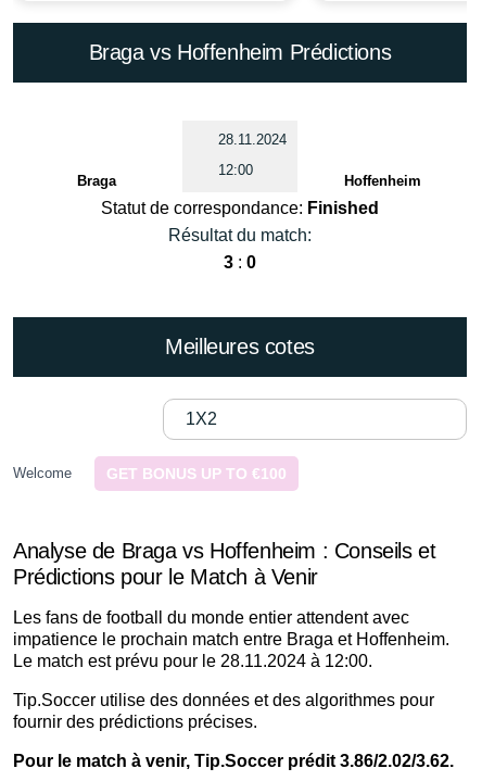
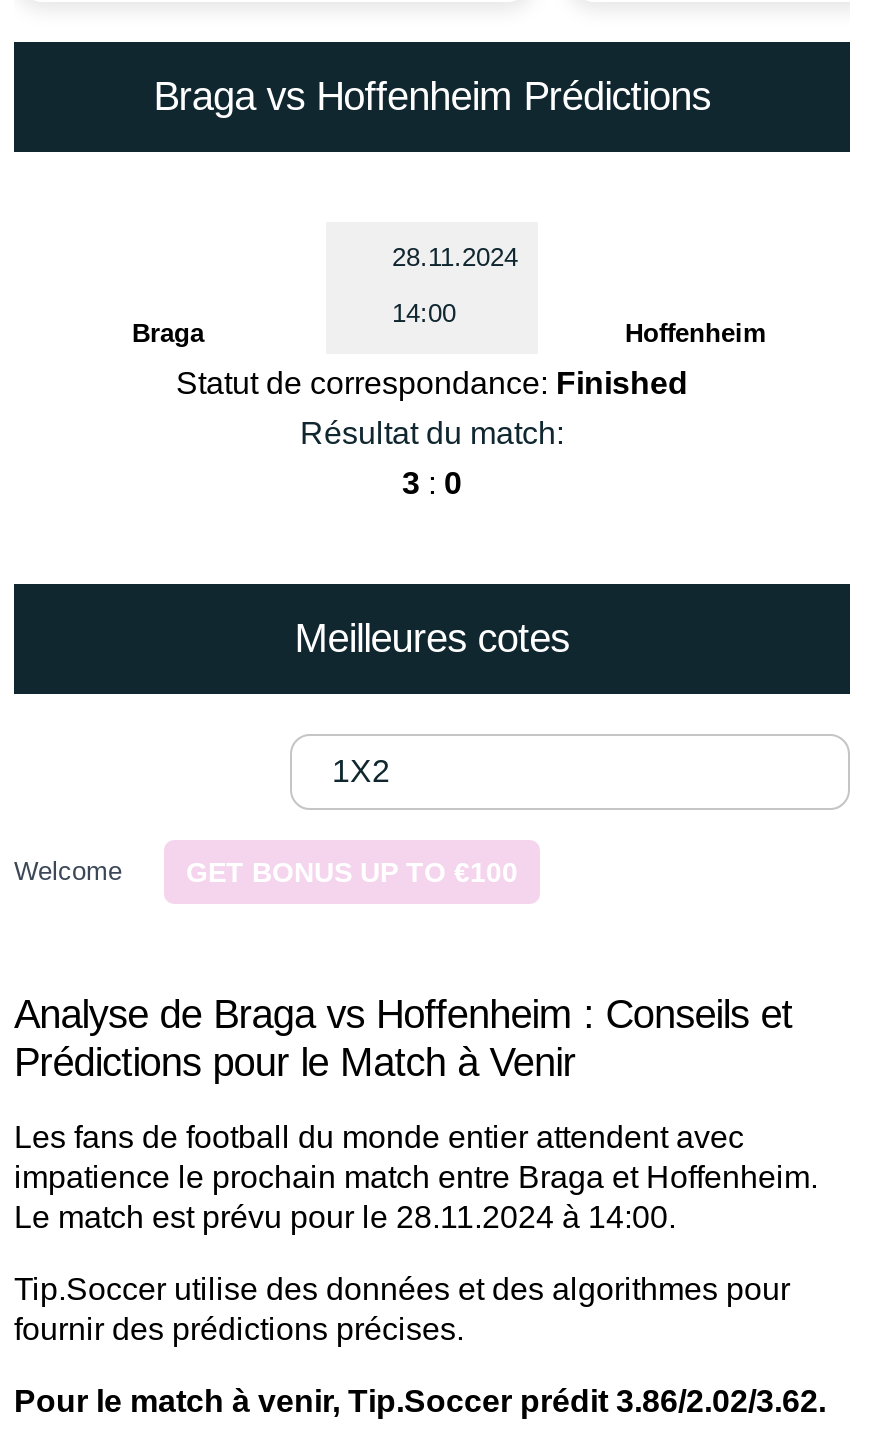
[218,161,253,178] 12:00 -> [392,297,456,327] 14:00
[13,652,372,670] Le match est prévu pour le 28.11.2024 à 12:00. -> [14,1200,676,1234] Le match est prévu pour le 28.11.2024 à 14:00.

